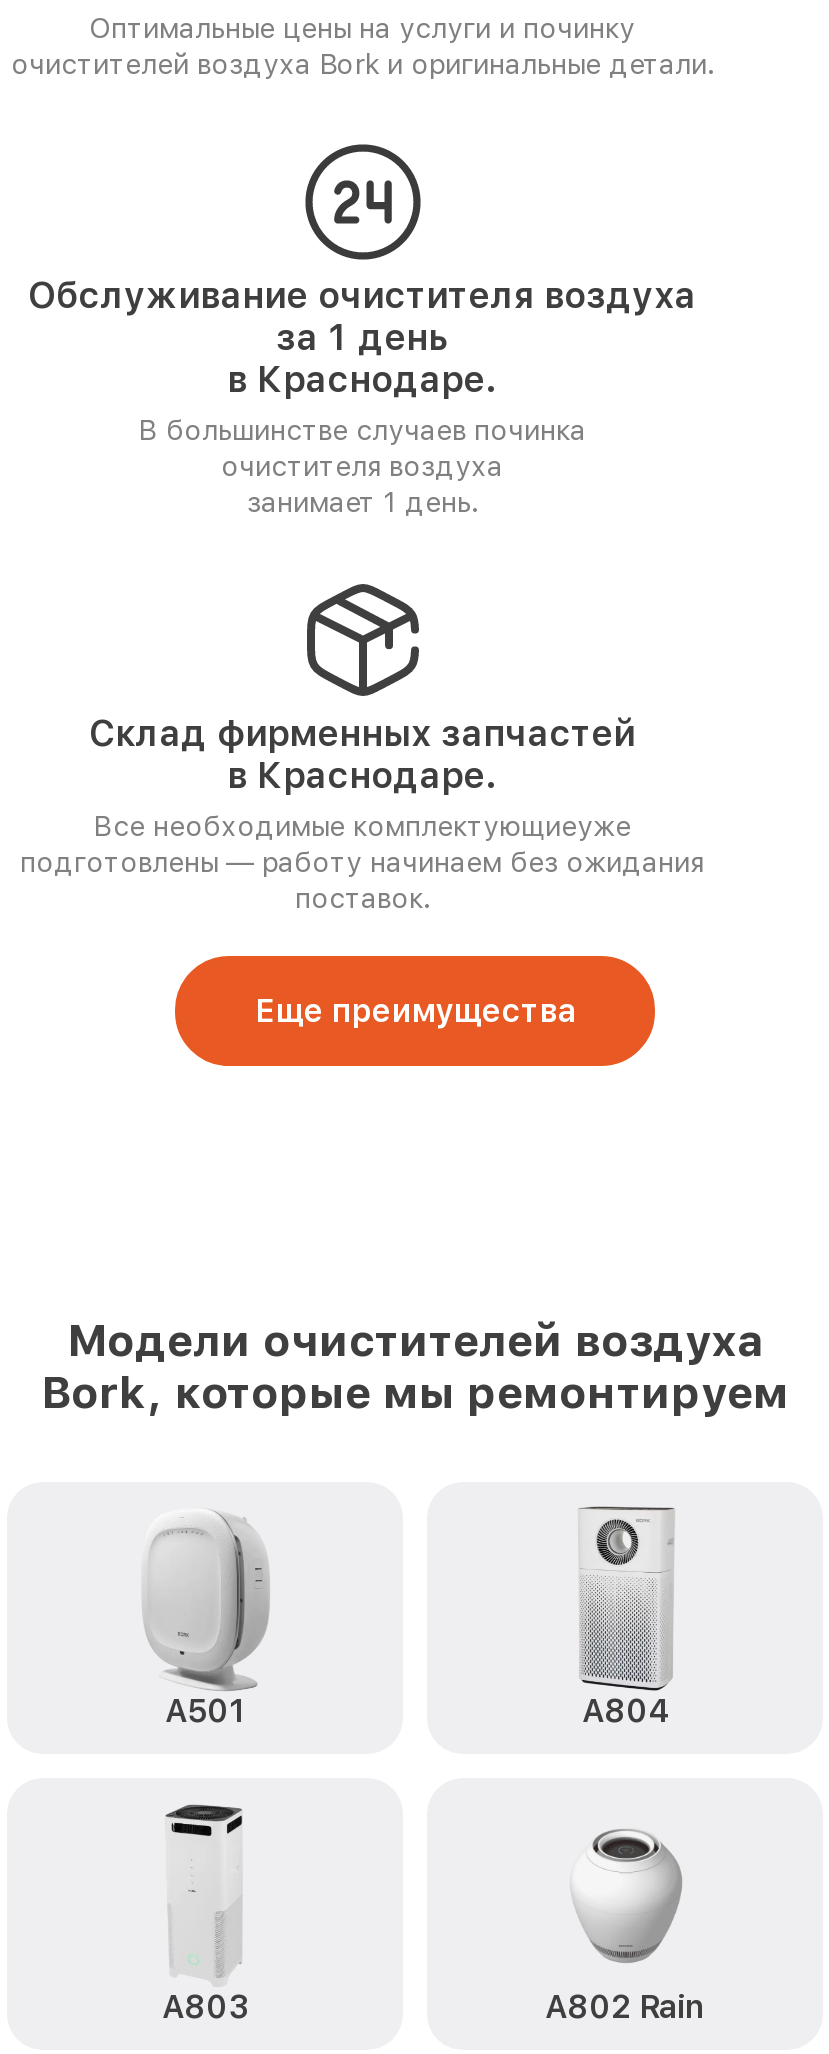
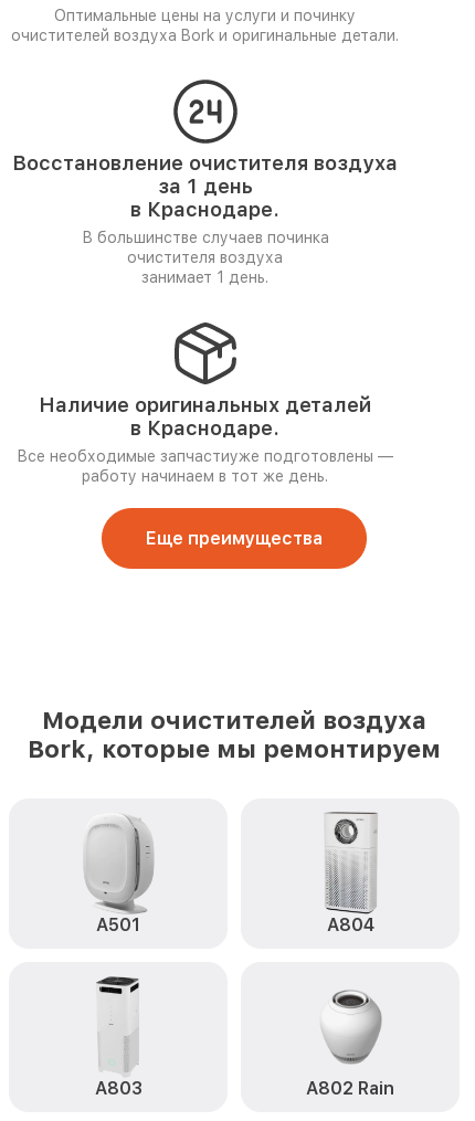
[28,274,696,316] Обслуживание очистителя воздуха -> [12,151,398,175] Восстановление очистителя воздуха
[89,712,635,754] Склад фирменных запчастей -> [39,393,371,416] Наличие оригинальных деталей
[20,810,704,914] Все необходимые комплектующиеуже | подготовлены — работу начинаем без ожидания | поставок. -> [17,447,393,485] Все необходимые запчастиуже подготовлены — | работу начинаем в тот же день.

